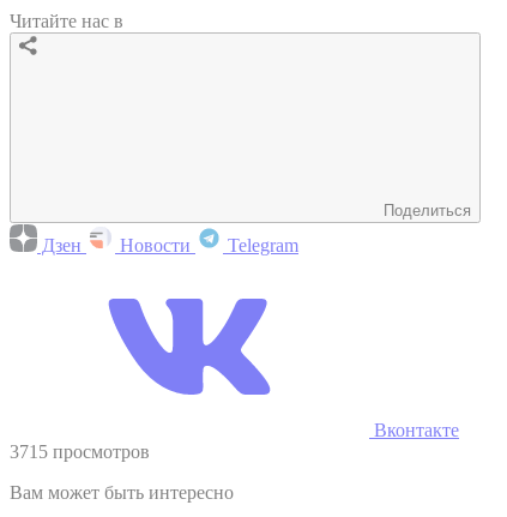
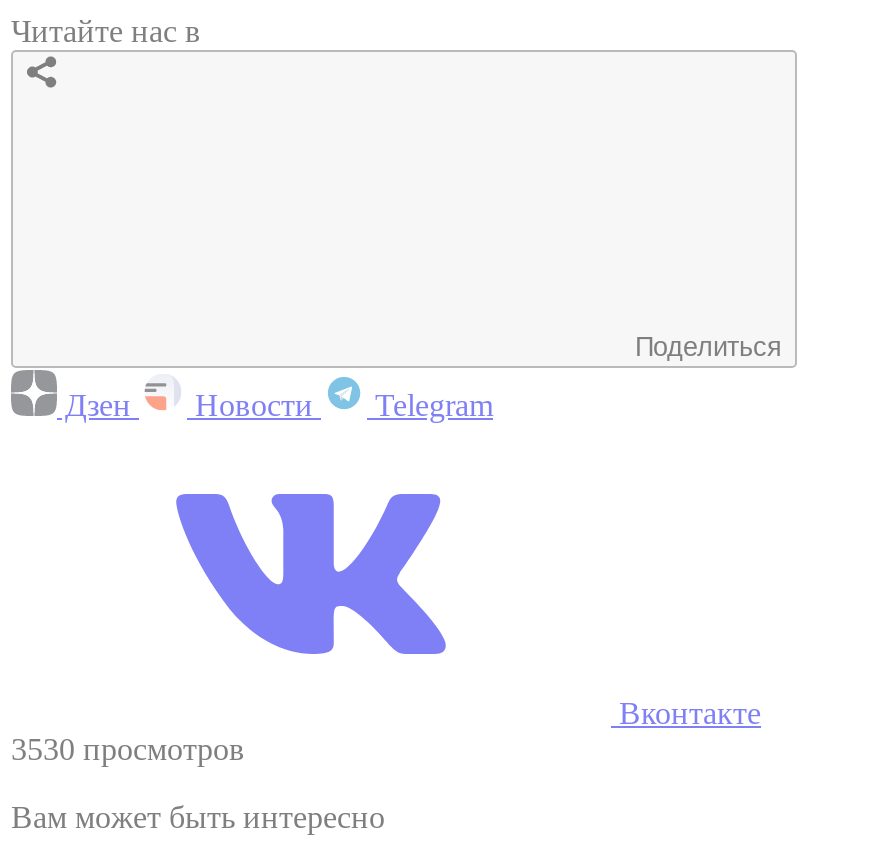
[10,441,150,461] 3715 просмотров -> [11,731,245,765] 3530 просмотров

